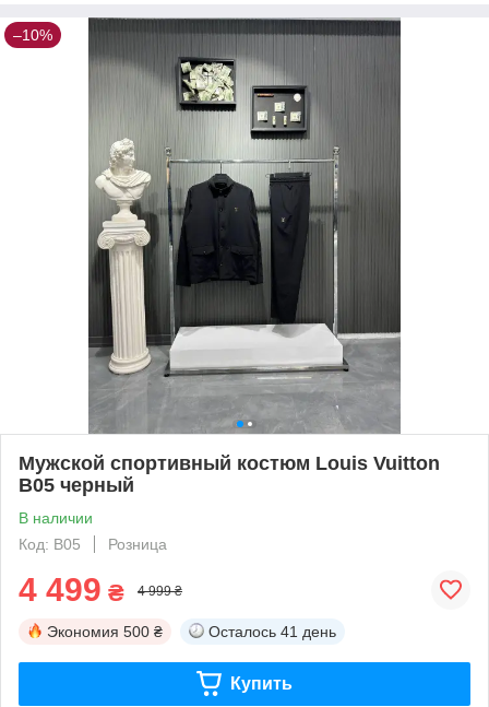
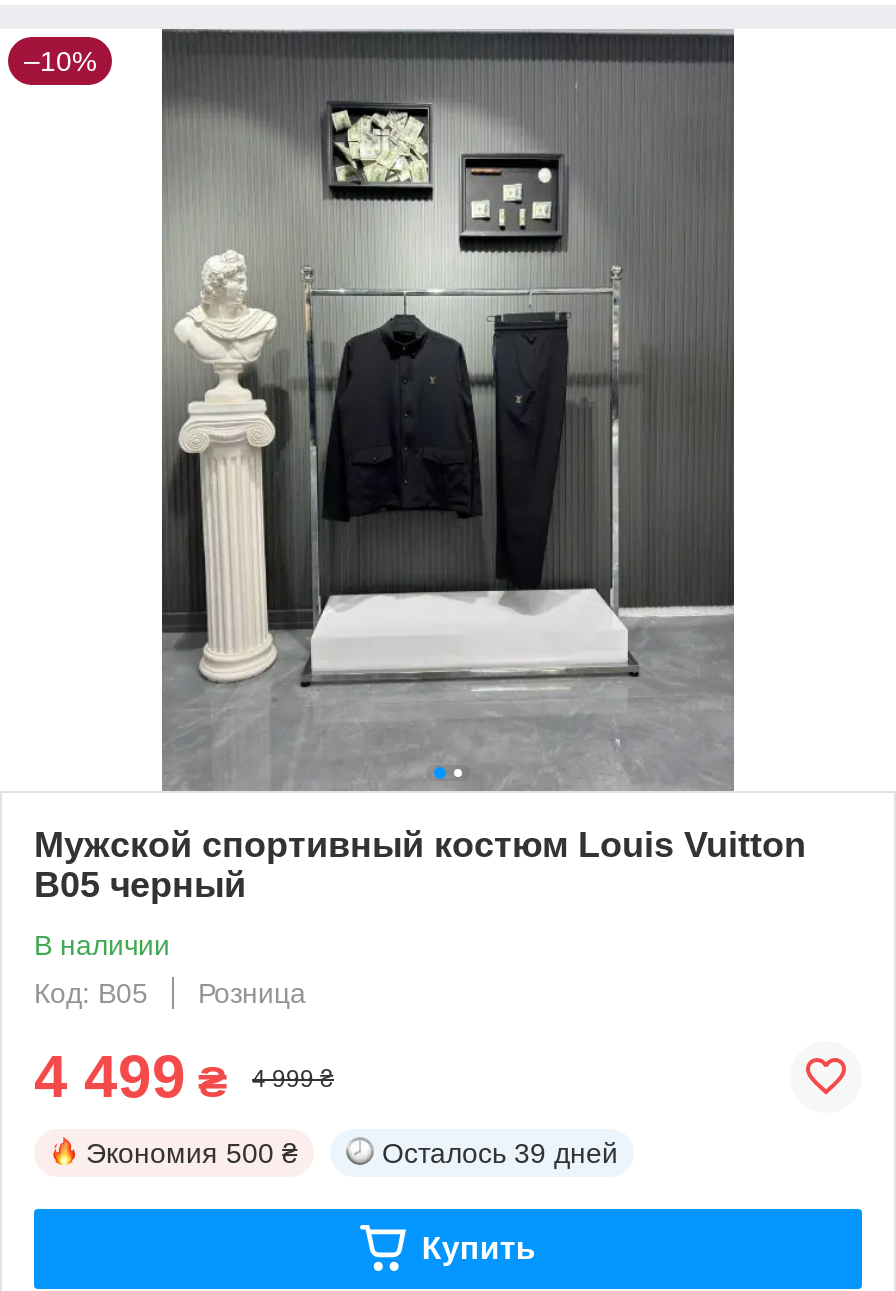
[208,623,336,640] Осталось 41 день -> [382,1137,618,1169] Осталось 39 дней

